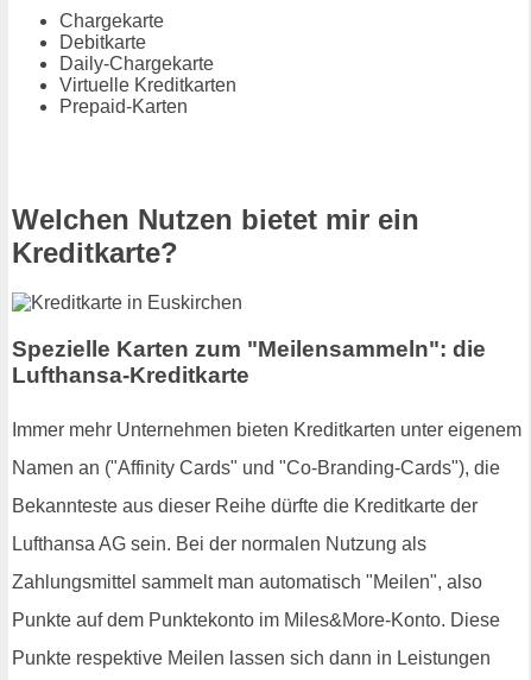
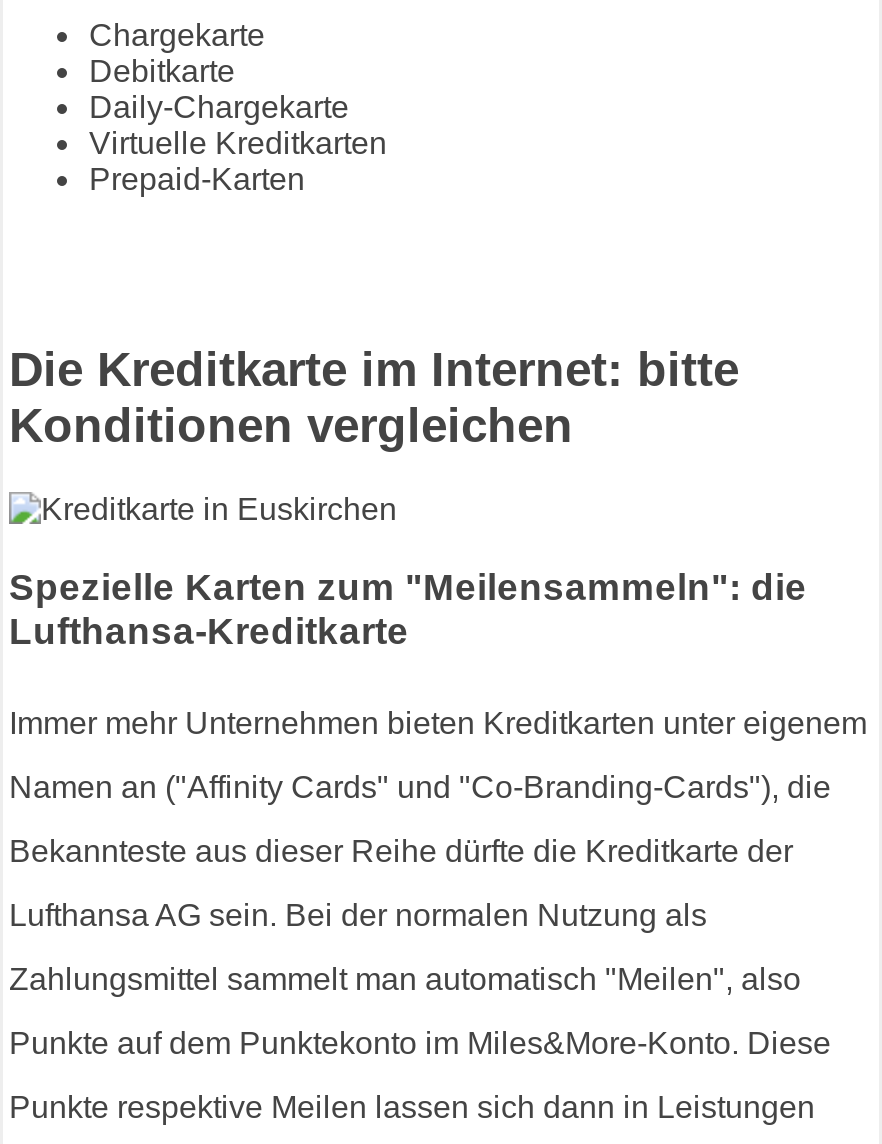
[12,203,419,268] Welchen Nutzen bietet mir ein | Kreditkarte? -> [9,341,739,451] Die Kreditkarte im Internet: bitte | Konditionen vergleichen

